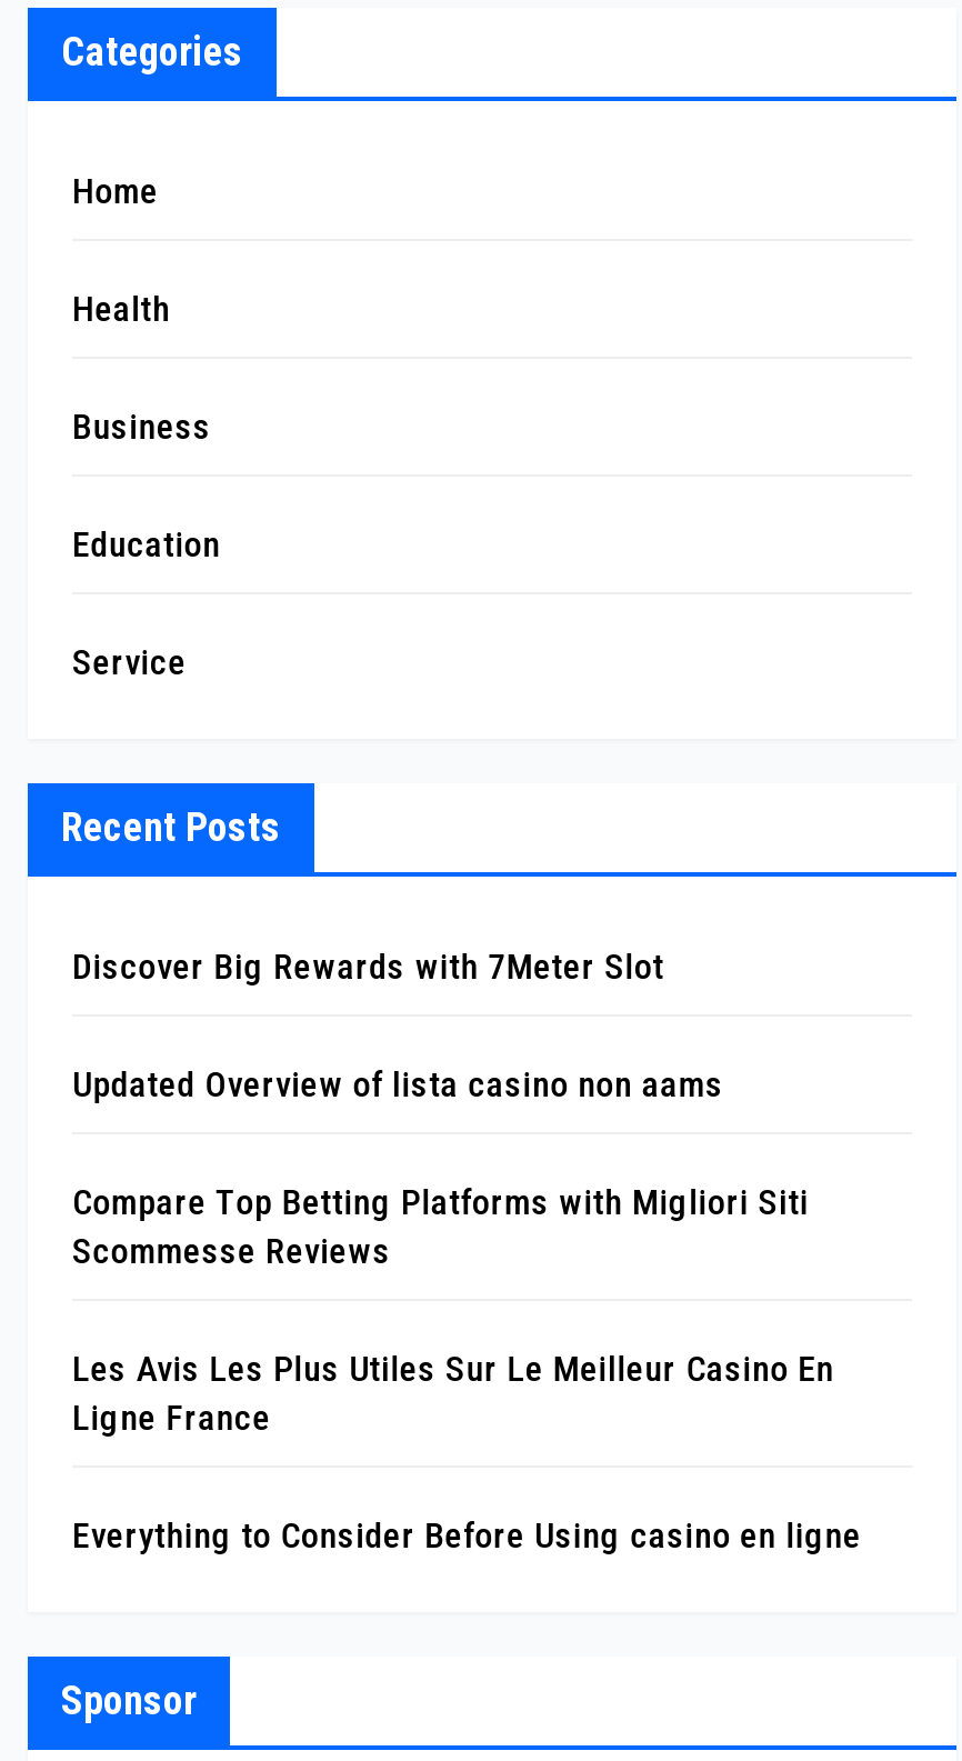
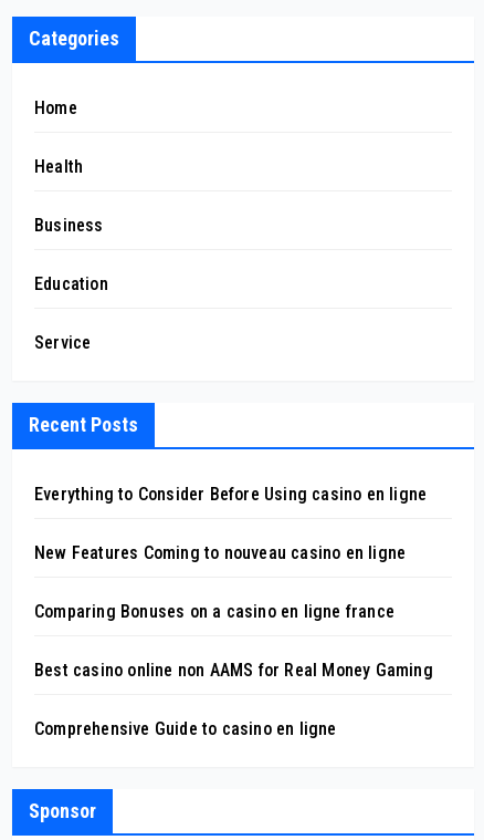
[72,945,834,1438] Discover Big Rewards with 7Meter Slot | Updated Overview of lista casino non aams | Compare Top Betting Platforms with Migliori Siti | Scommesse Reviews | Les Avis Les Plus Utiles Sur Le Meilleur Casino En | Ligne France -> none
moved [72,1514,861,1556] -> [34,483,427,504]: Everything to Consider Before Using casino en ligne
none -> [34,542,433,739] New Features Coming to nouveau casino en ligne | Comparing Bonuses on a casino en ligne france | Best casino online non AAMS for Real Money Gaming | Comprehensive Guide to casino en ligne

